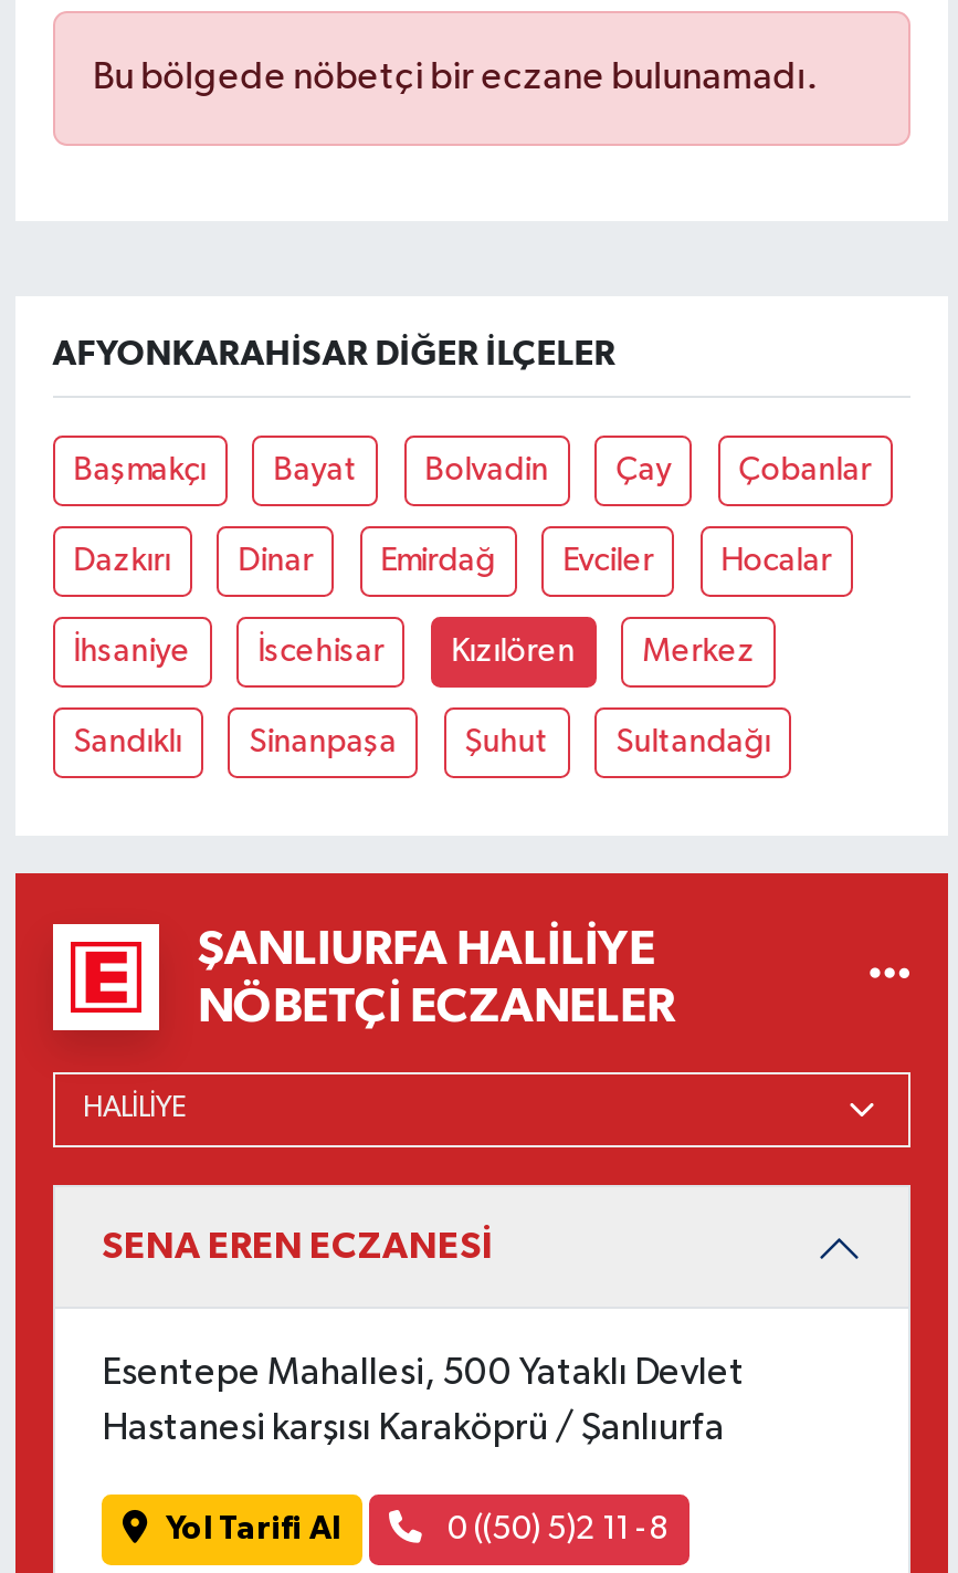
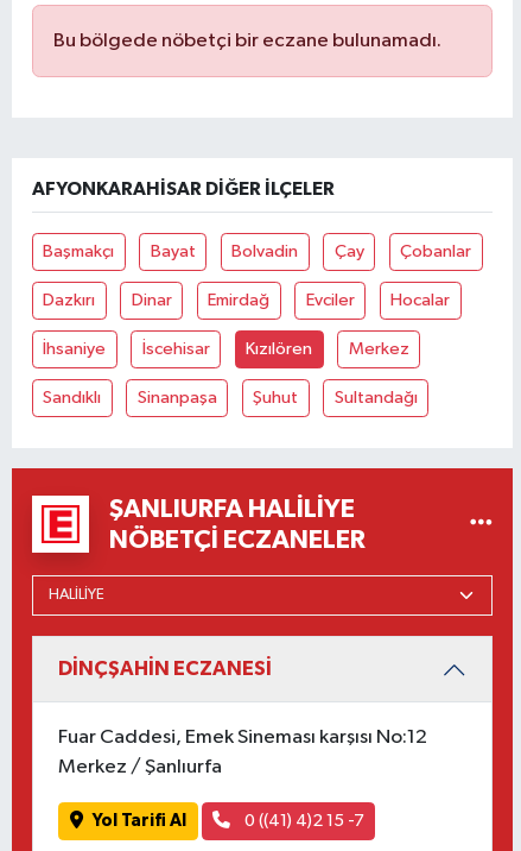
[102,1228,493,1265] SENA EREN ECZANESİ -> [58,659,272,679] DİNÇŞAHİN ECZANESİ
[102,1355,745,1393] Esentepe Mahallesi, 500 Yataklı Devlet -> [58,727,427,747] Fuar Caddesi, Emek Sineması karşısı No:12
[102,1410,725,1448] Hastanesi karşısı Karaköprü / Şanlıurfa -> [58,757,222,777] Merkez / Şanlıurfa
[441,1512,669,1546] 0 ((50) 5)2 11 -8 -> [240,812,364,830] 0 ((41) 4)2 15 -7

